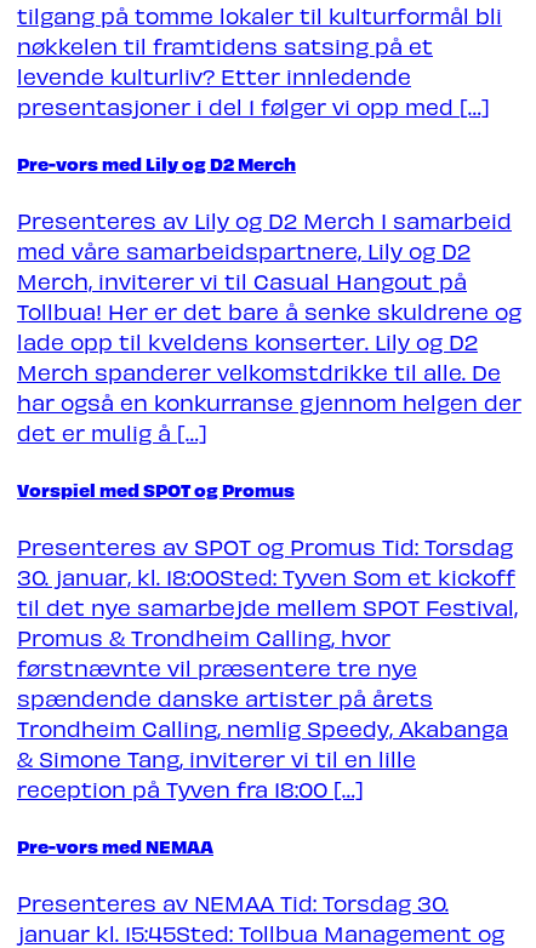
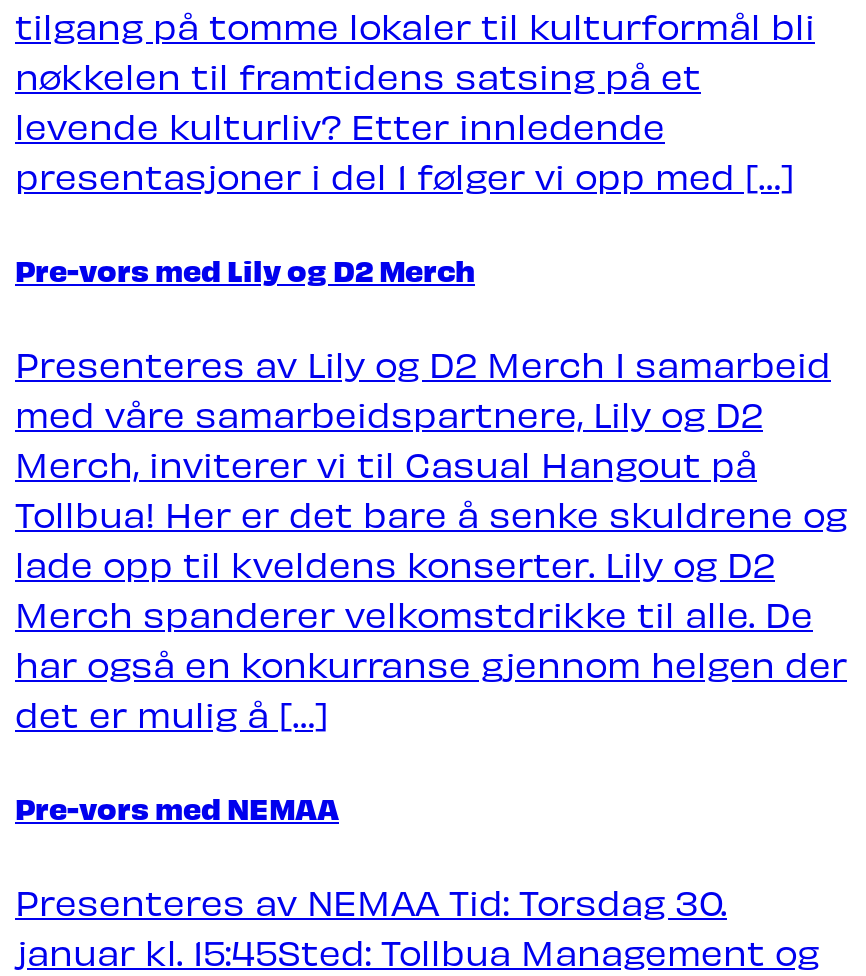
[17,478,518,801] Vorspiel med SPOT og Promus | Presenteres av SPOT og Promus Tid: Torsdag | 30. januar, kl. 18:00Sted: Tyven Som et kickoff | til det nye samarbejde mellem SPOT Festival, | Promus & Trondheim Calling, hvor | førstnævnte vil præsentere tre nye | spændende danske artister på årets | Trondheim Calling, nemlig Speedy, Akabanga | & Simone Tang, inviterer vi til en lille | reception på Tyven fra 18:00 […] -> none

